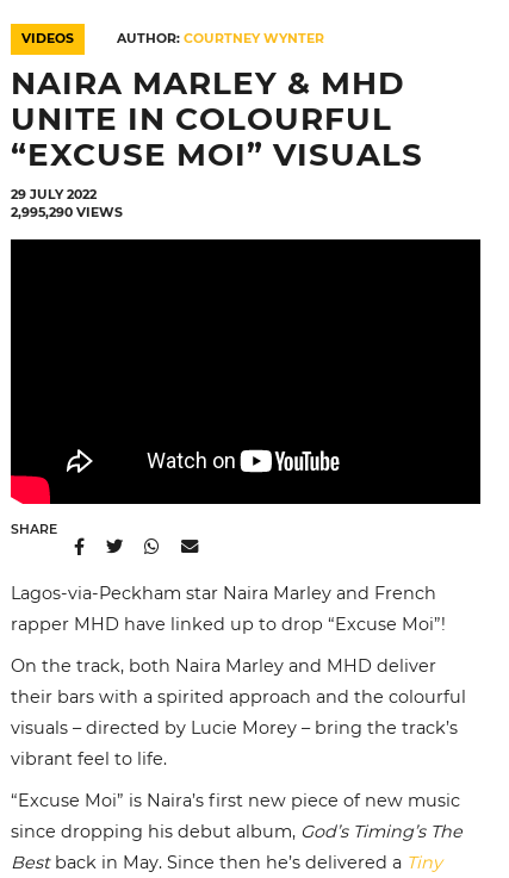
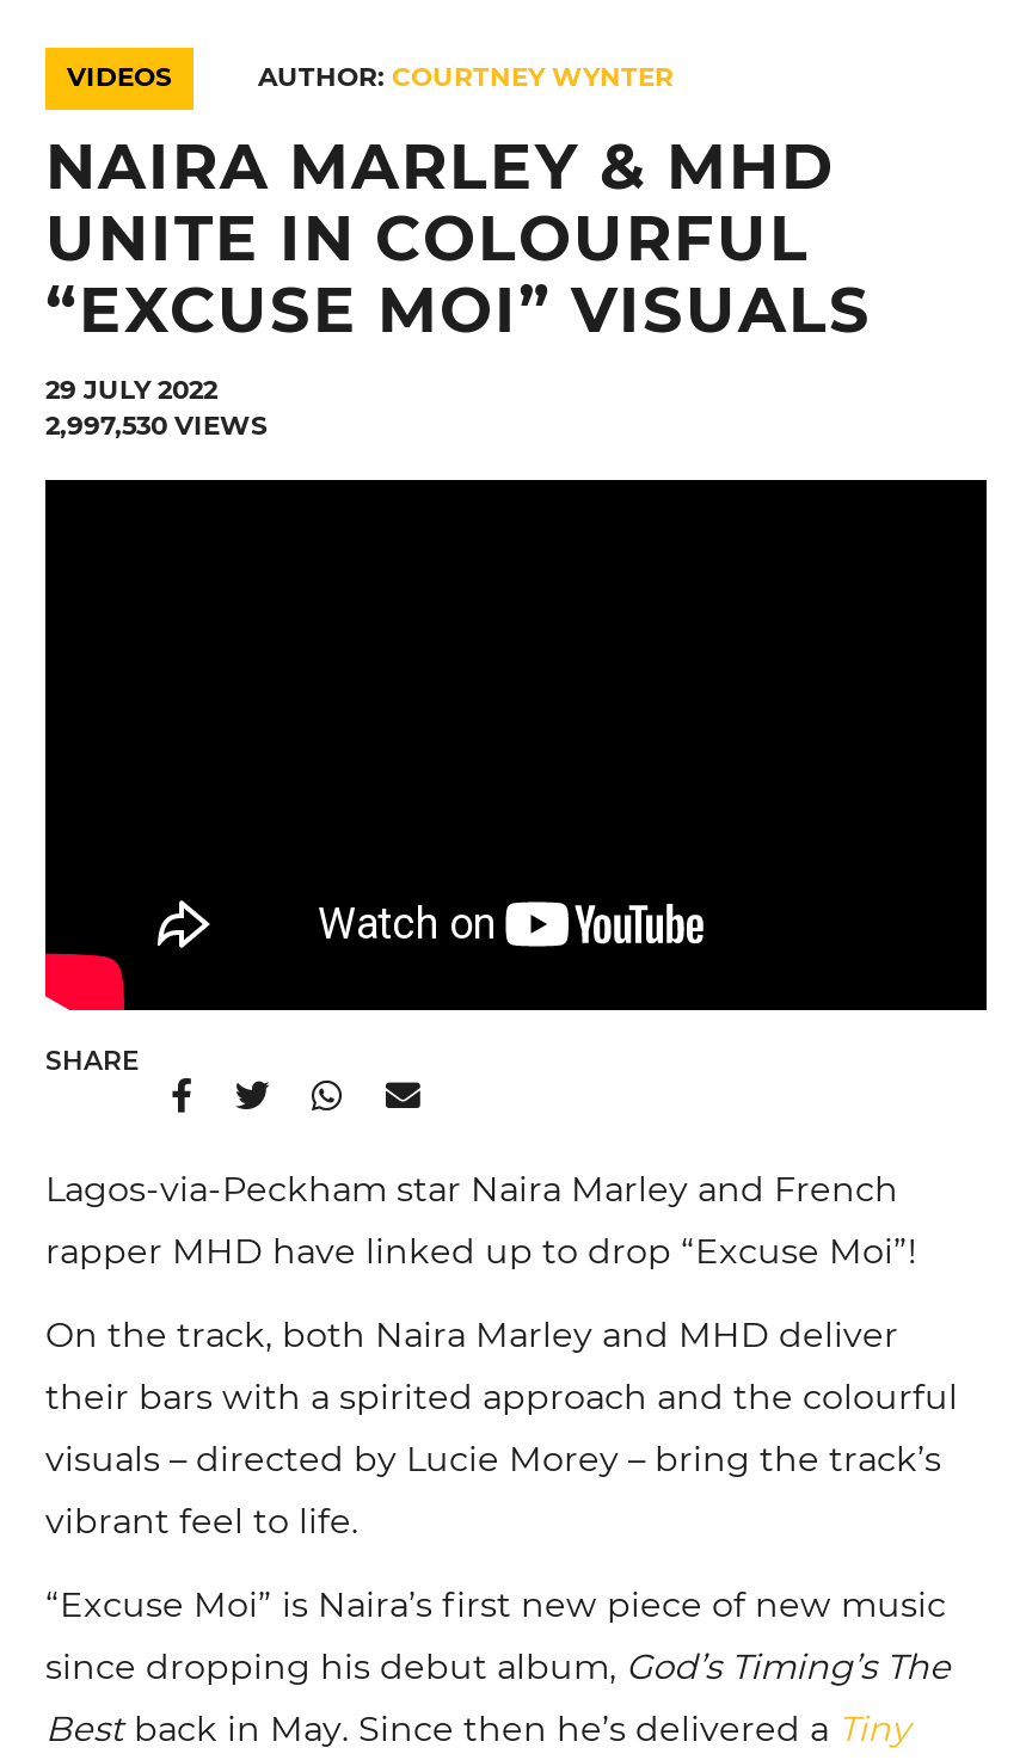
[11,205,123,221] 2,995,290 VIEWS -> [45,411,268,442] 2,997,530 VIEWS

